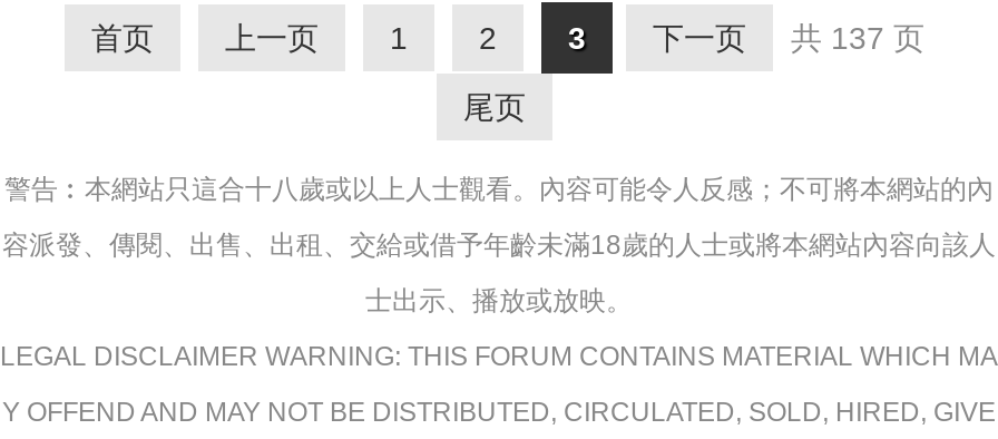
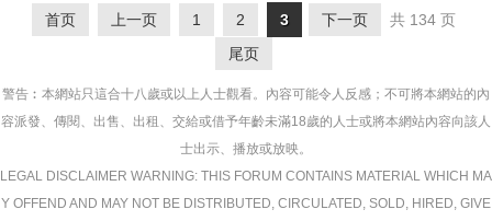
[91,20,933,56] 首页 上一页 1 2 3 下一页 共 137 页 -> [45,11,460,28] 首页 上一页 1 2 3 下一页 共 134 页

